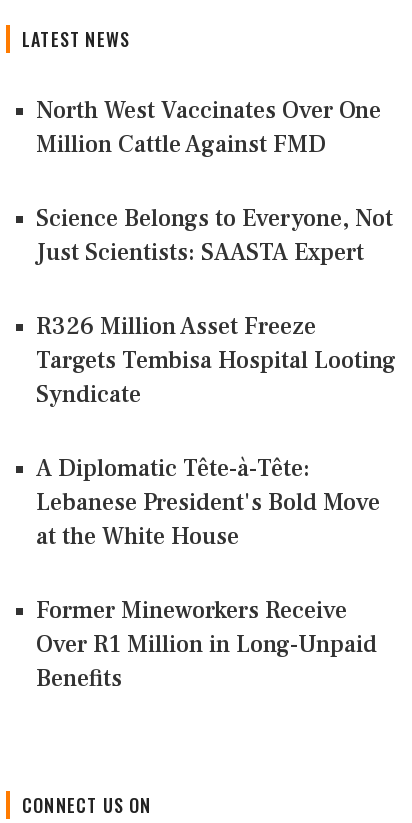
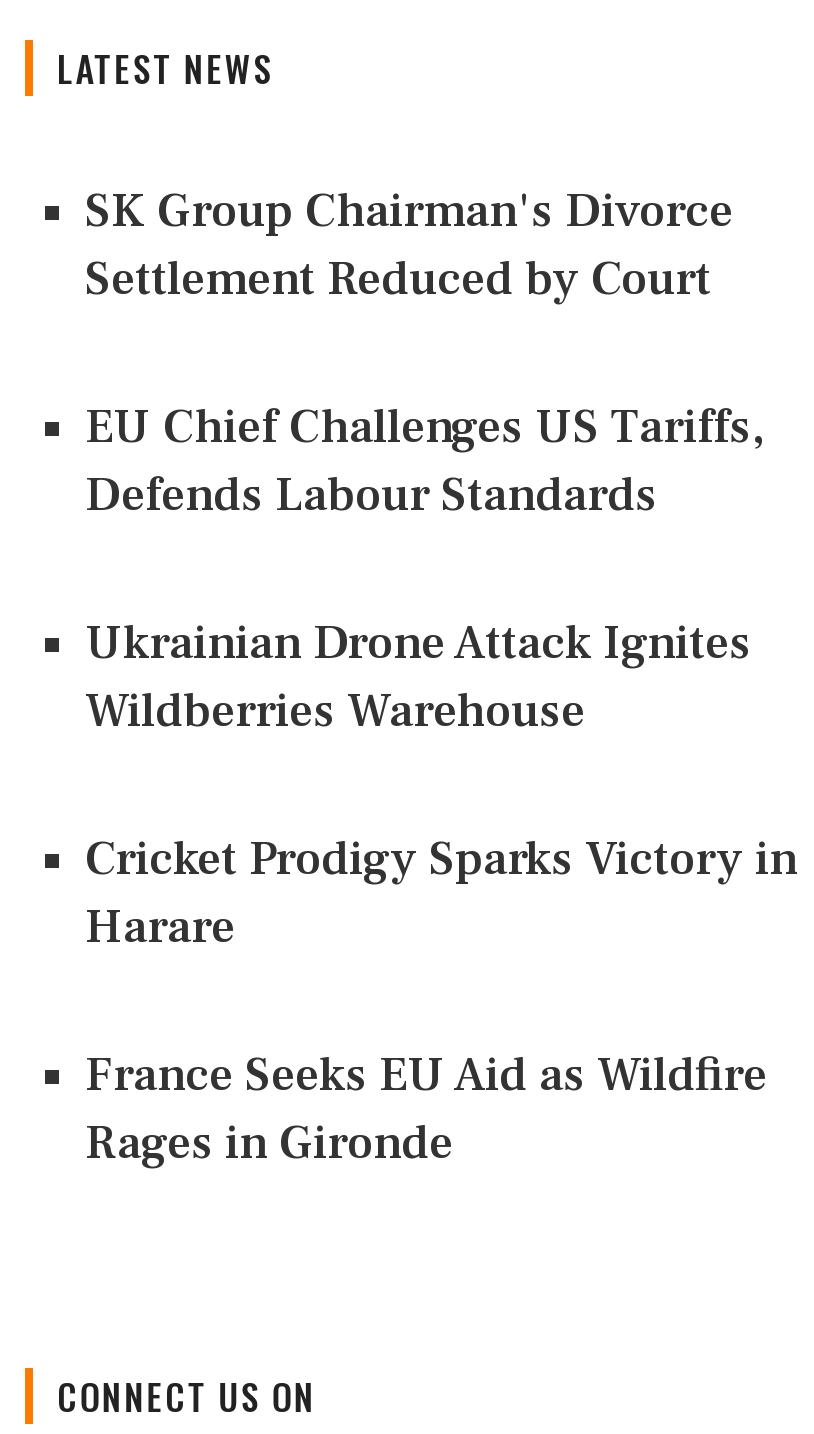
[36,95,381,160] North West Vaccinates Over One | Million Cattle Against FMD -> [85,180,733,310] SK Group Chairman's Divorce | Settlement Reduced by Court
[36,203,393,268] Science Belongs to Everyone, Not | Just Scientists: SAASTA Expert -> [85,396,765,526] EU Chief Challenges US Tariffs, | Defends Labour Standards
[36,311,396,410] R326 Million Asset Freeze | Targets Tembisa Hospital Looting | Syndicate -> [85,612,751,742] Ukrainian Drone Attack Ignites | Wildberries Warehouse
[36,453,380,552] A Diplomatic Tête-à-Tête: | Lebanese President's Bold Move | at the White House -> [85,828,797,958] Cricket Prodigy Sparks Victory in | Harare
[36,595,377,694] Former Mineworkers Receive | Over R1 Million in Long-Unpaid | Benefits -> [85,1044,767,1174] France Seeks EU Aid as Wildfire | Rages in Gironde

